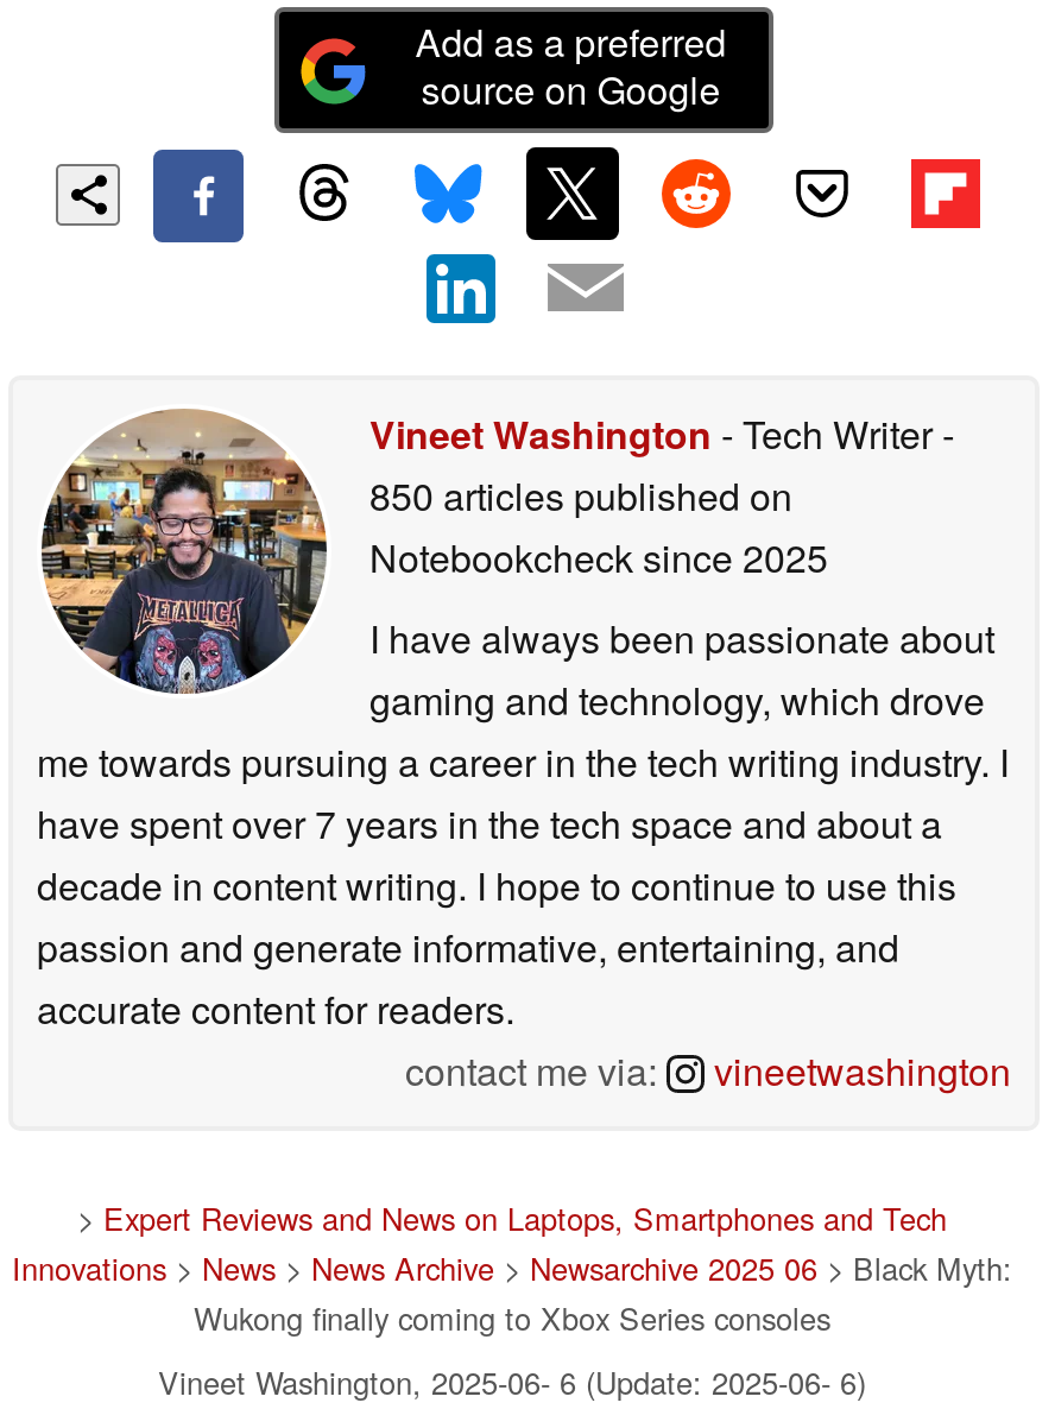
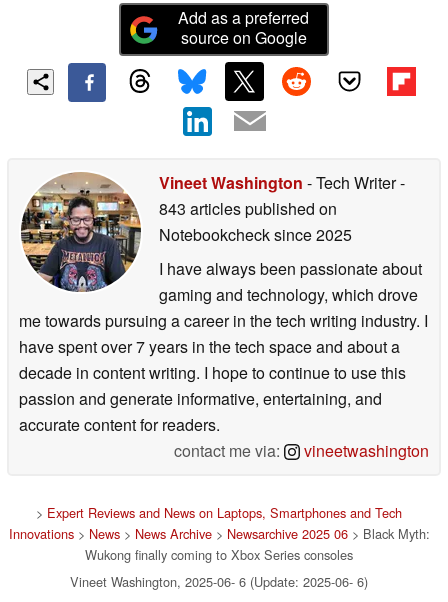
[369,467,792,522] 850 articles published on -> [159,196,337,219] 843 articles published on

